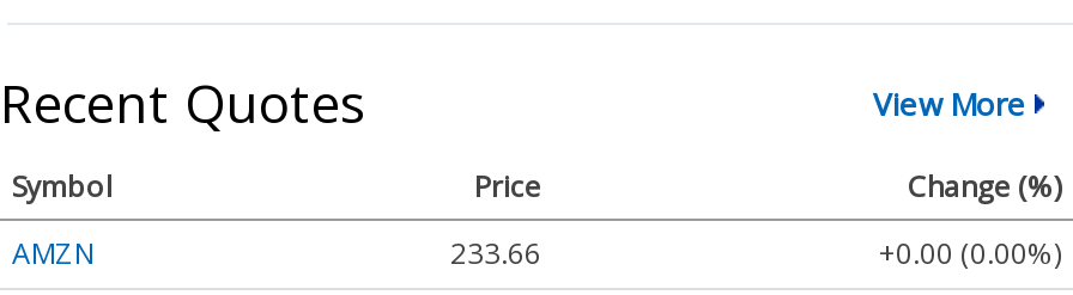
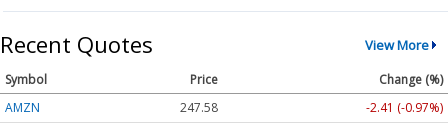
[450,234,541,274] 233.66 -> [180,99,218,116] 247.58
[879,234,1061,274] +0.00 (0.00%) -> [366,99,443,116] -2.41 (-0.97%)

